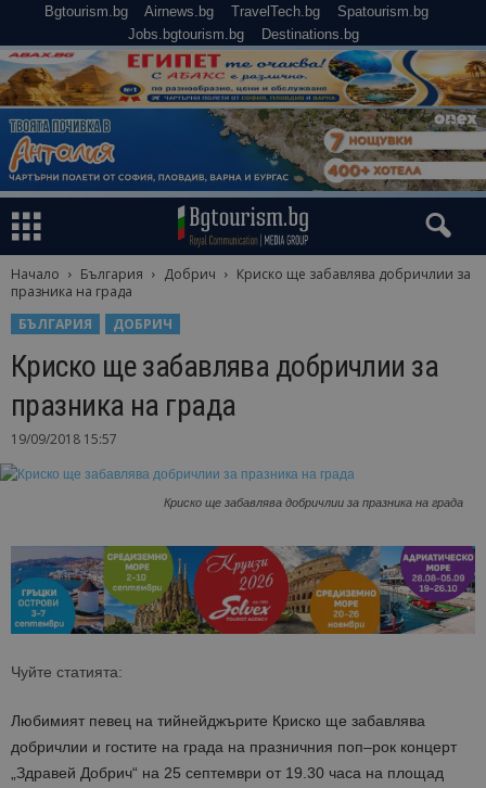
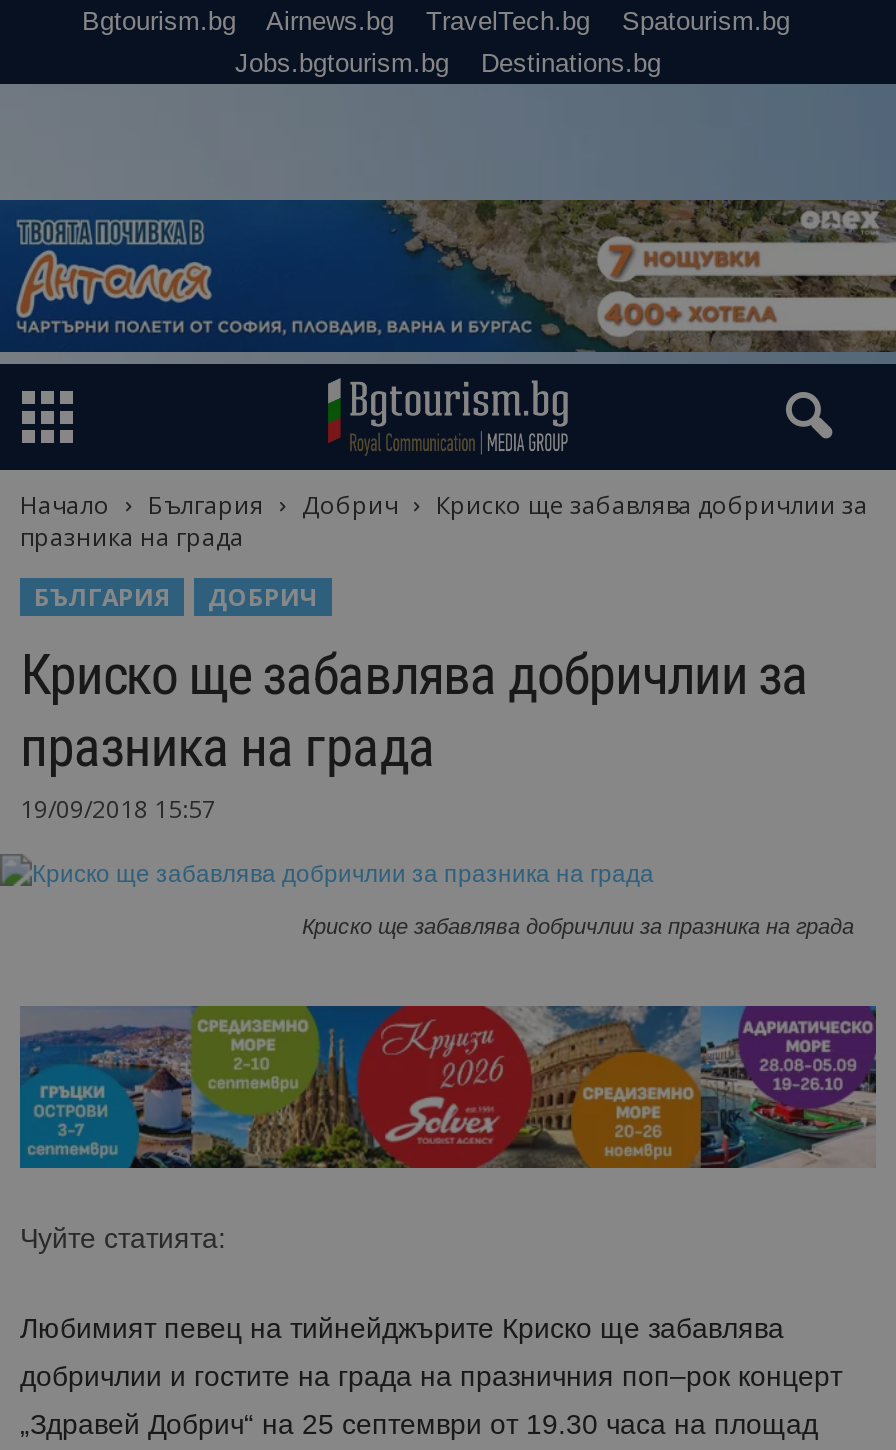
[3,49,483,107] [image] -> none

